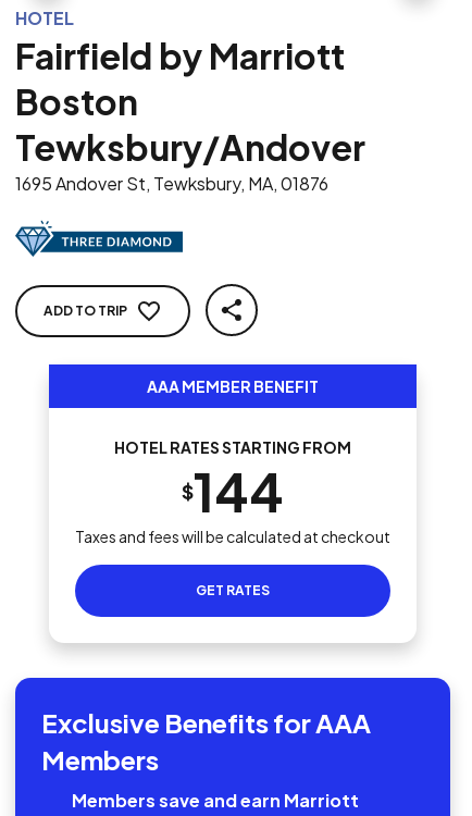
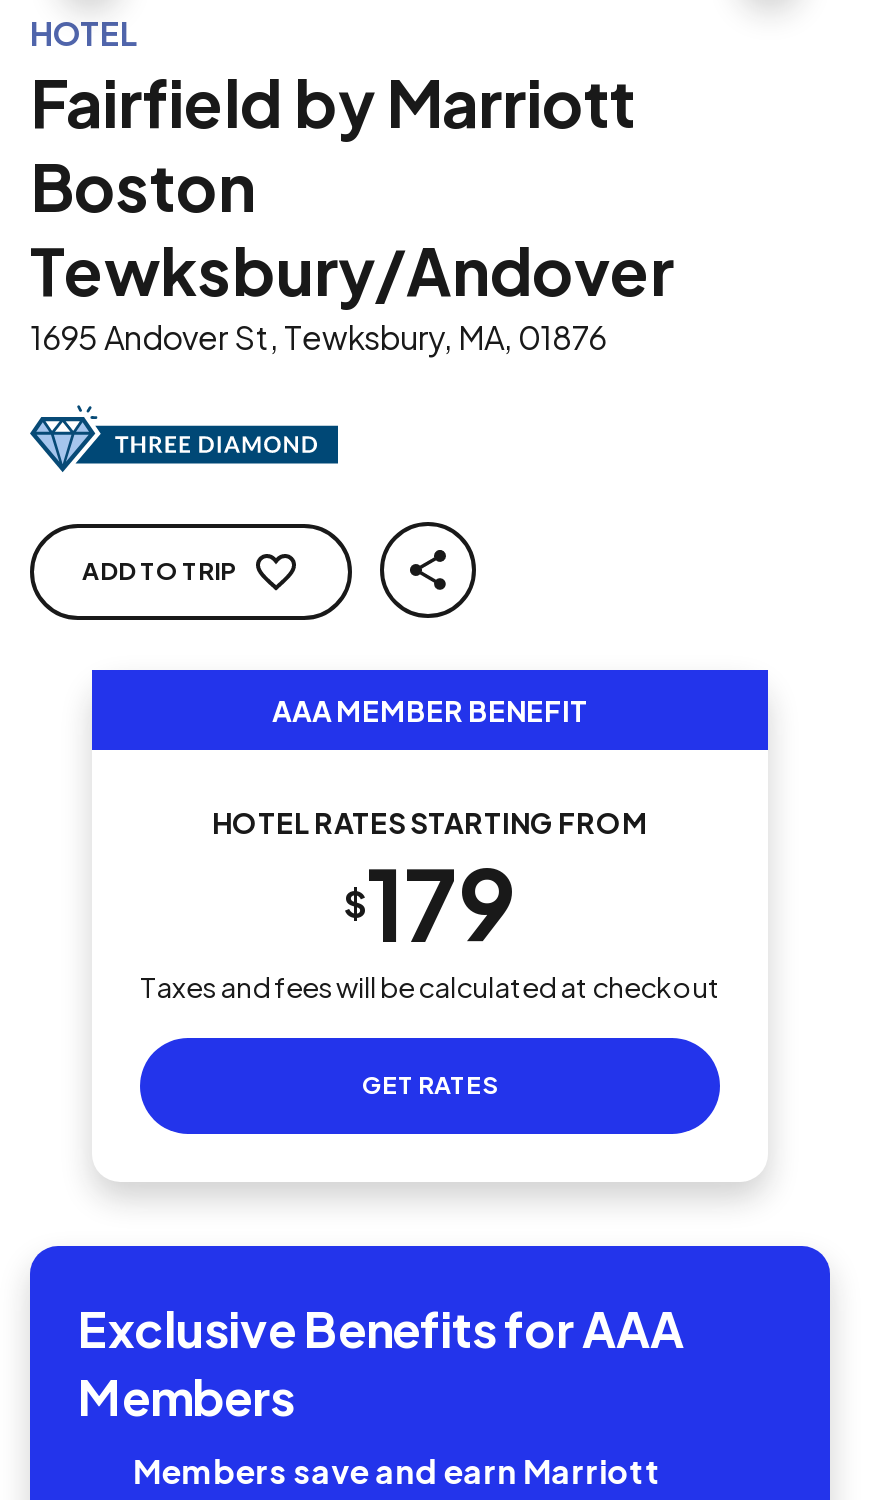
[182,458,284,524] $144 -> [344,842,516,964] $179

